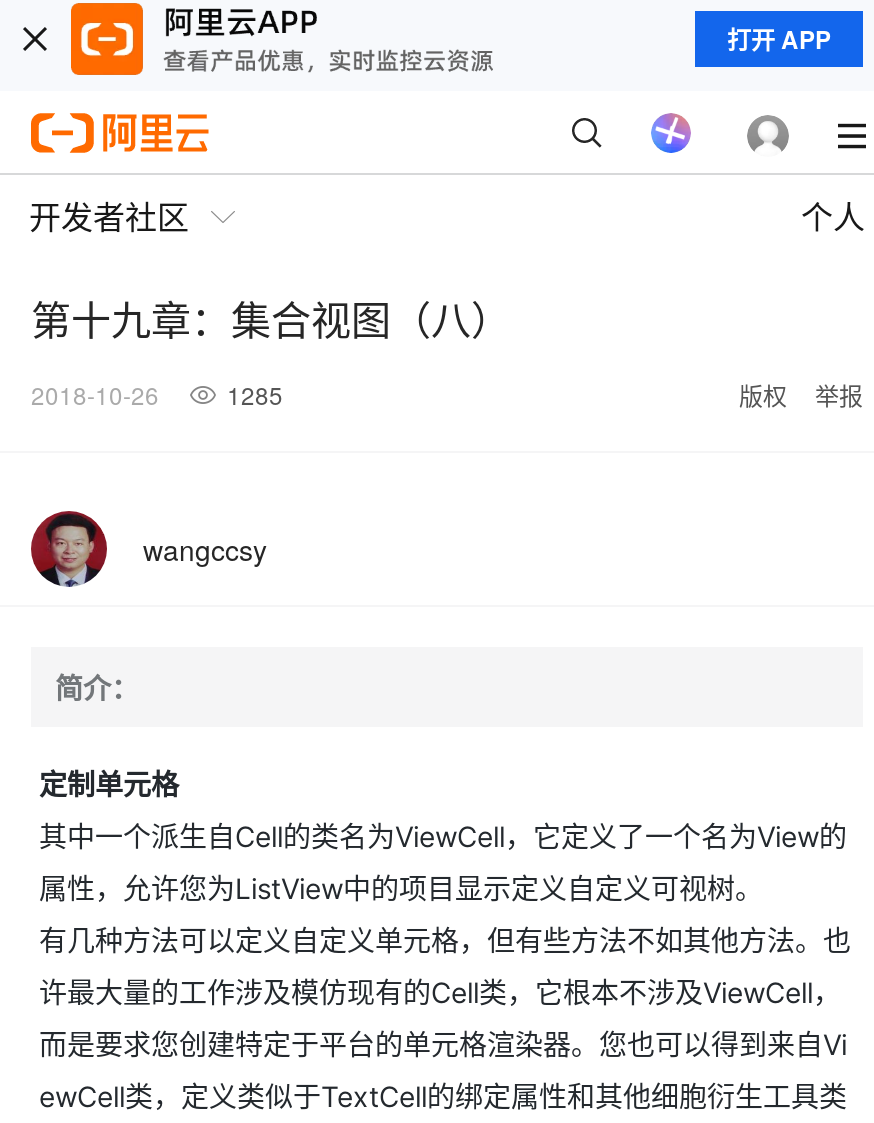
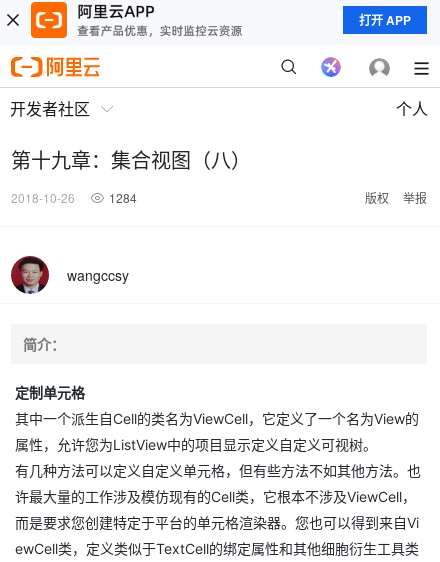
[31,377,283,411] 2018-10-26 1285 -> [11,189,137,206] 2018-10-26 1284

